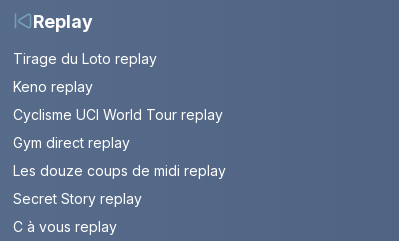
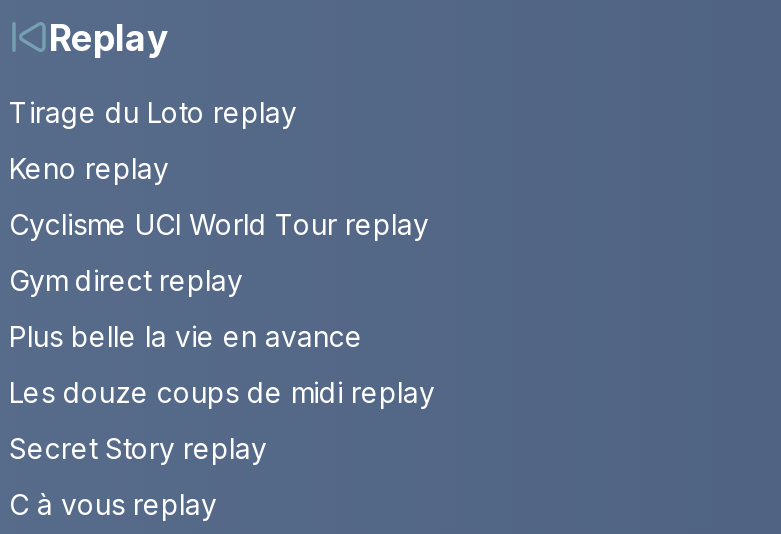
none -> [9,319,363,353] Plus belle la vie en avance

